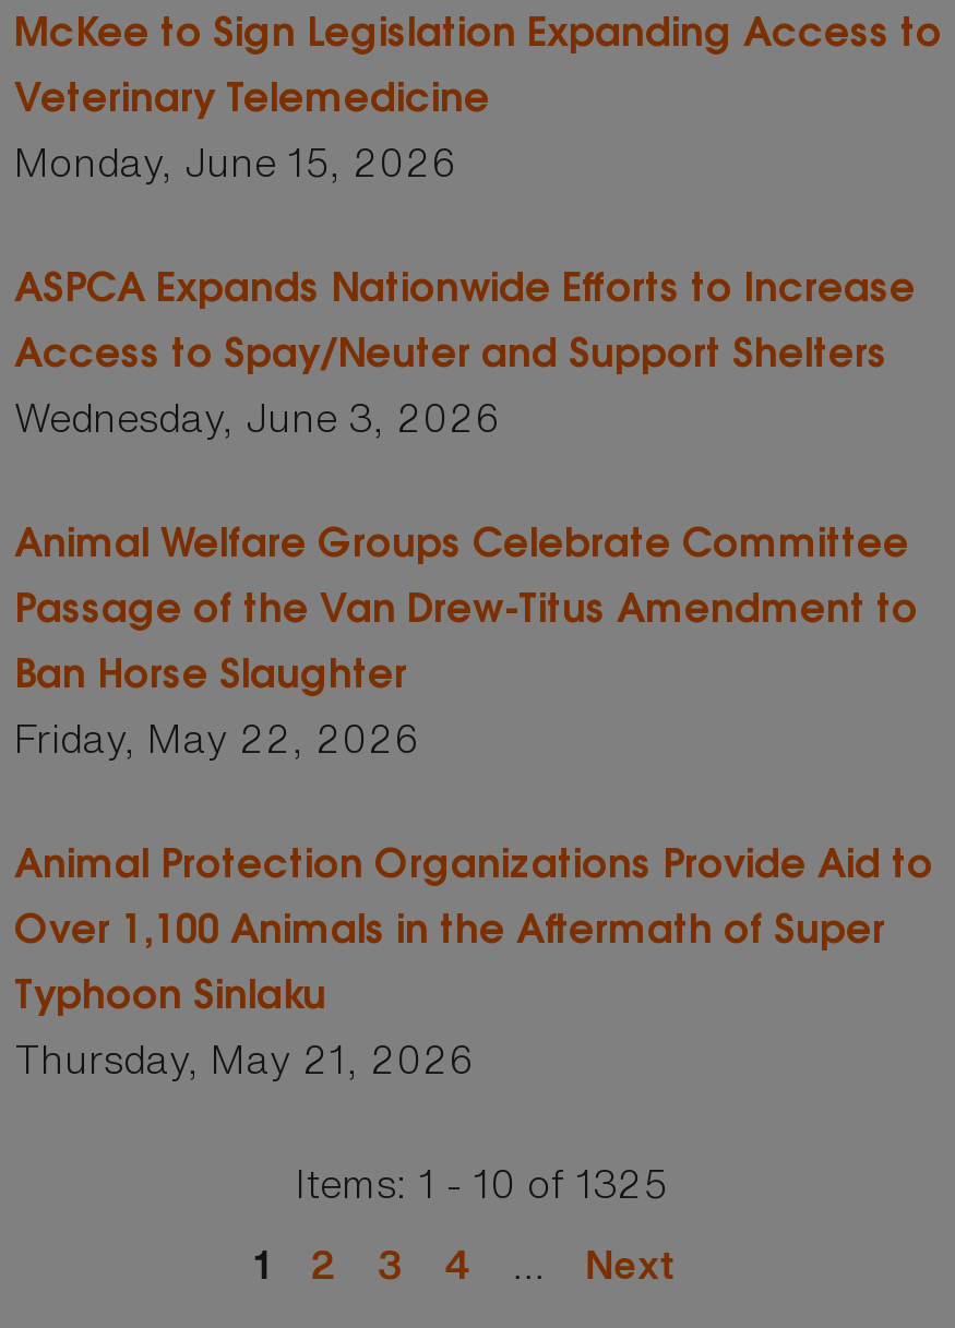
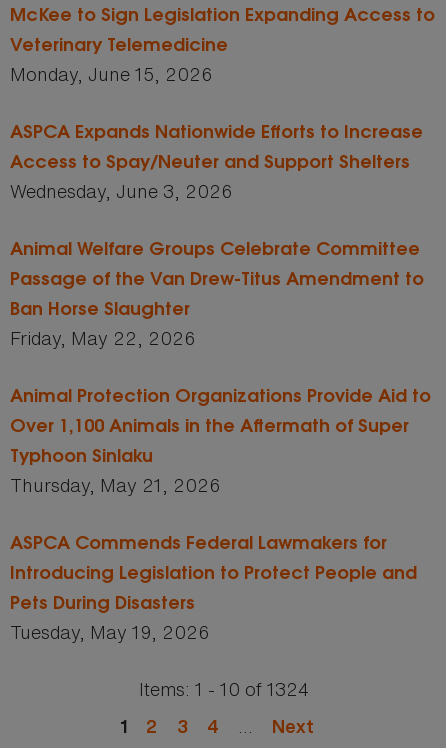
none -> [10,536,417,645] ASPCA Commends Federal Lawmakers for | Introducing Legislation to Protect People and | Pets During Disasters | Tuesday, May 19, 2026
[296,1155,667,1211] Items: 1 - 10 of 1325 -> [139,676,309,702] Items: 1 - 10 of 1324

